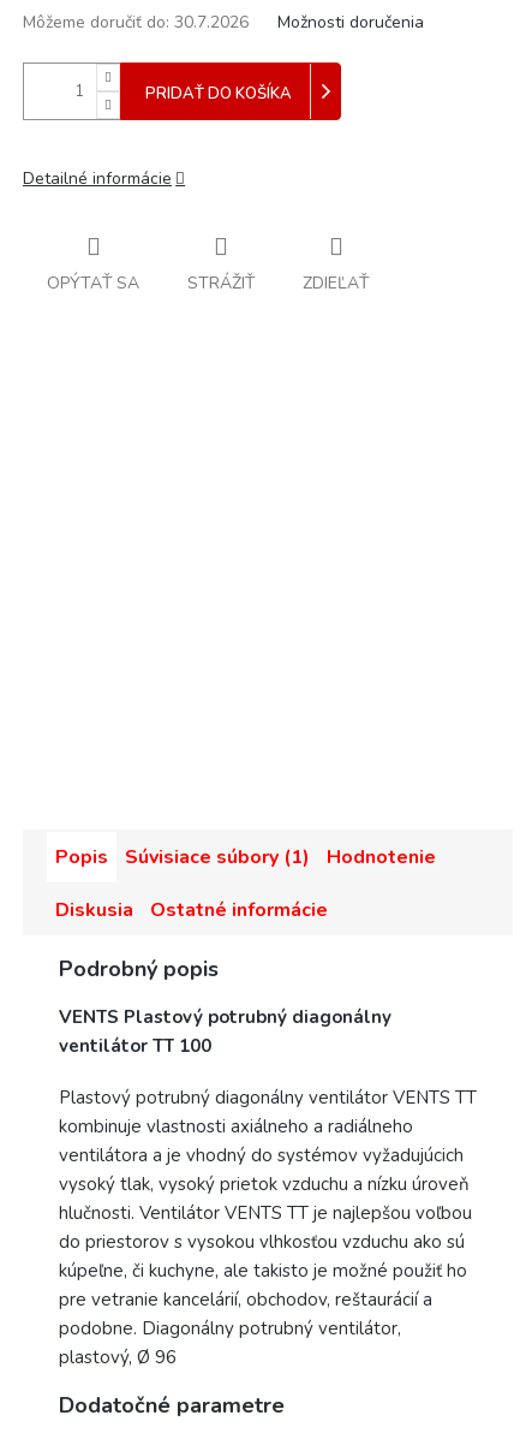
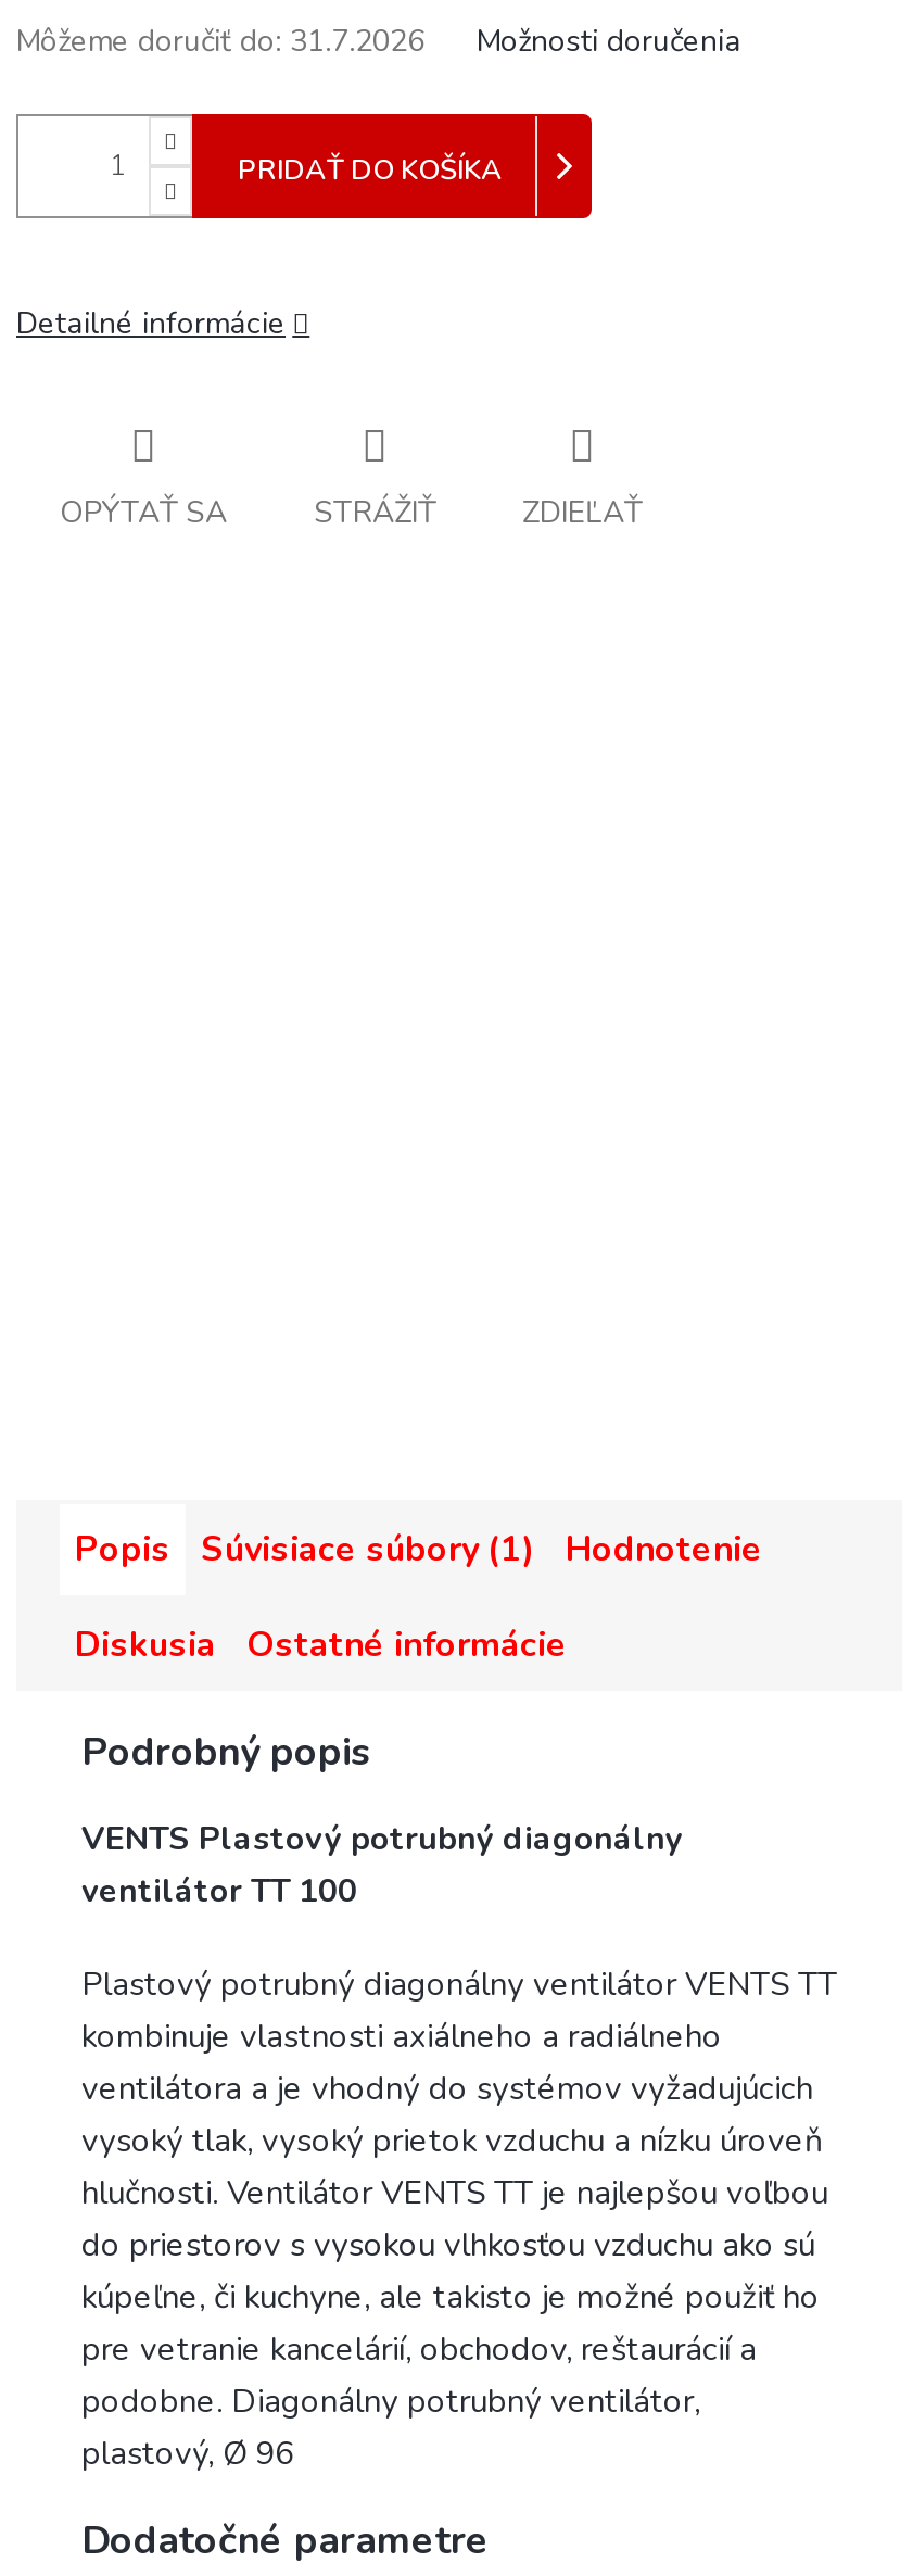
[23,11,249,34] Môžeme doručiť do: 30.7.2026 -> [16,21,424,62] Môžeme doručiť do: 31.7.2026

